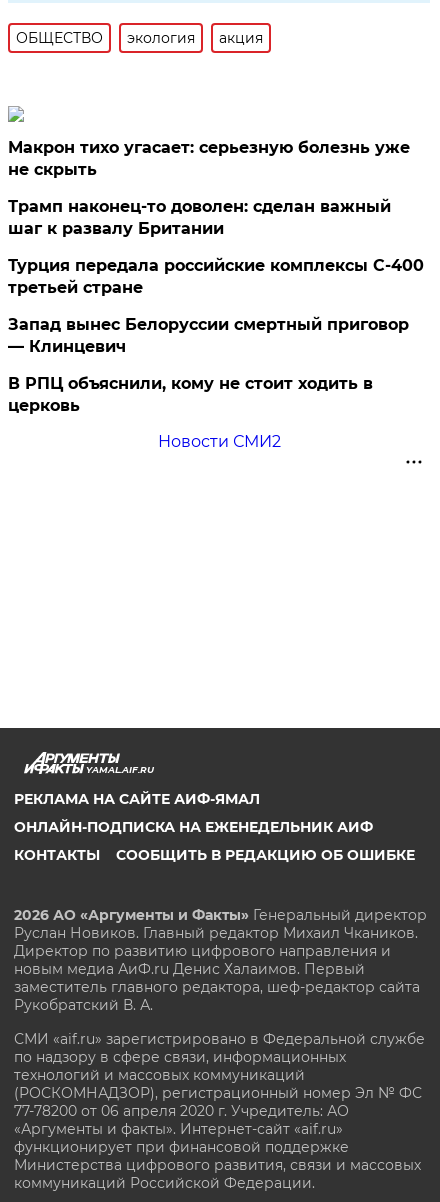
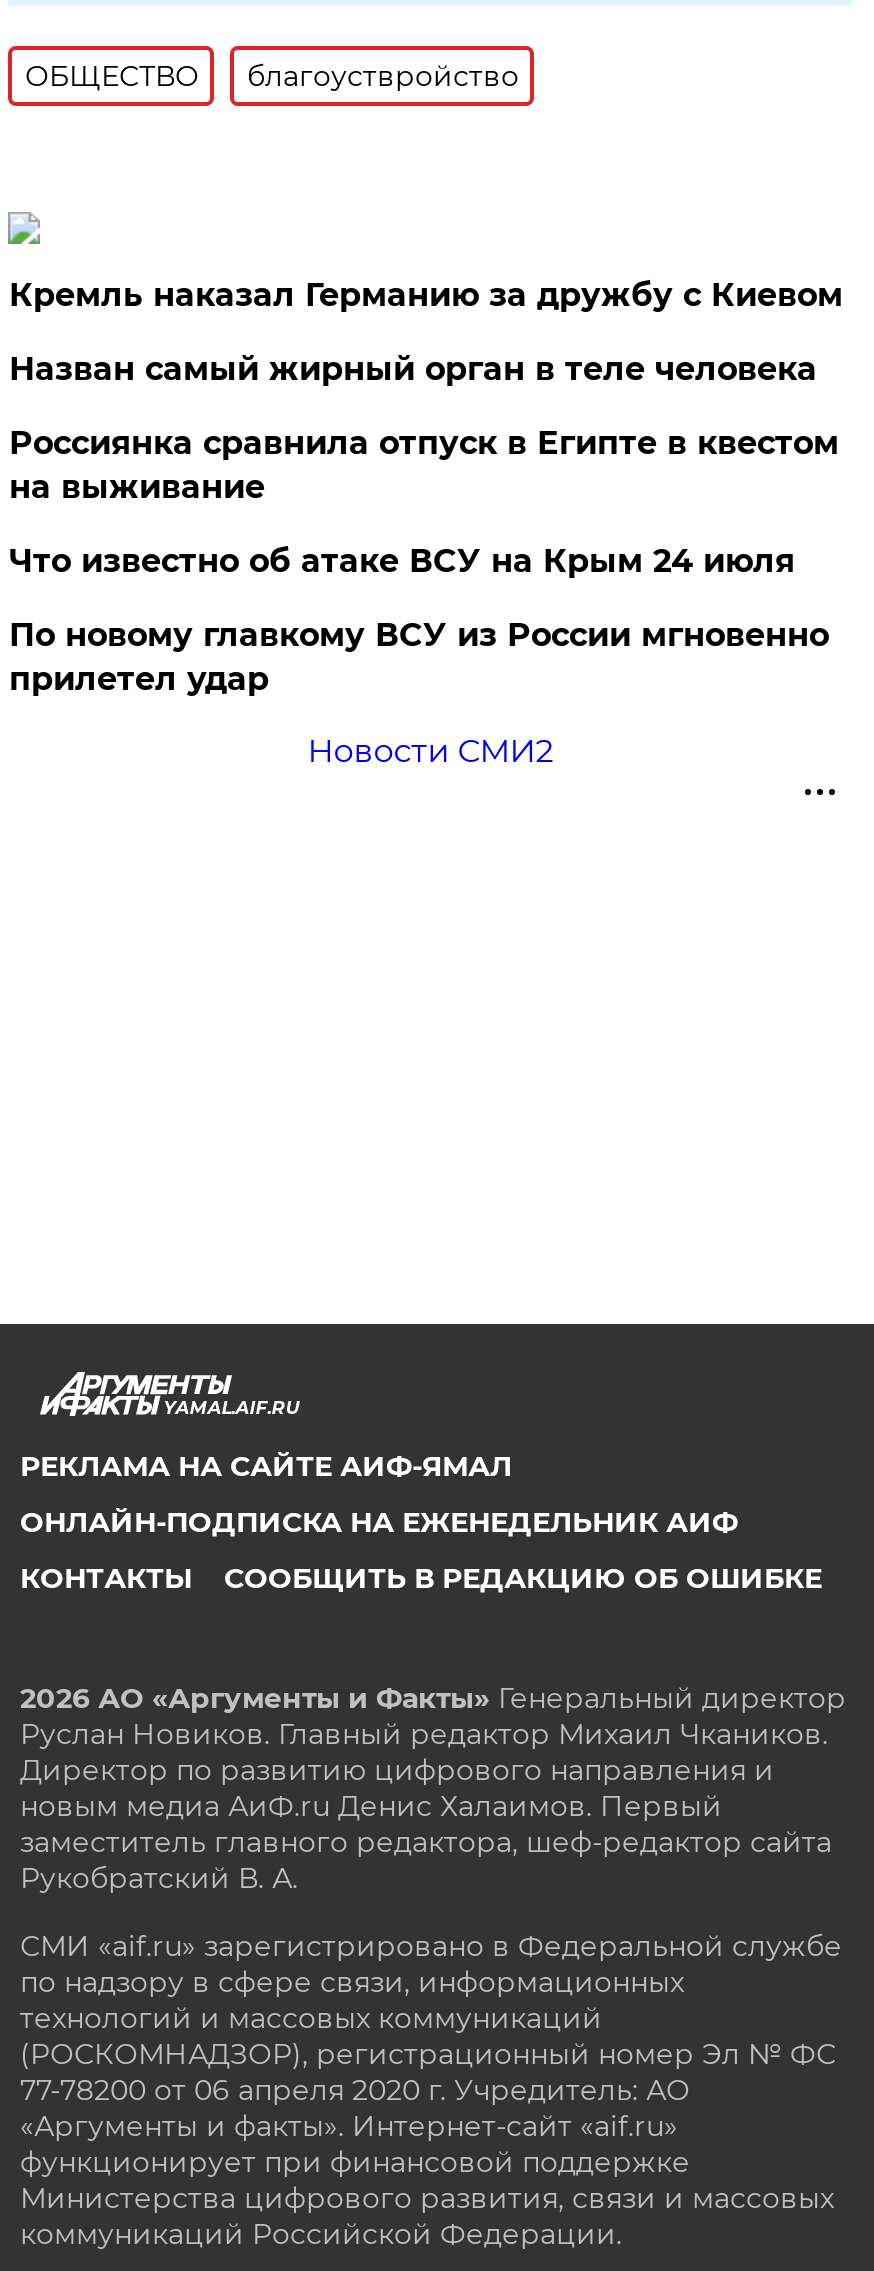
[127,29,263,47] экология | акция -> [247,58,519,94] благоуствройство
[8,138,410,179] Макрон тихо угасает: серьезную болезнь уже | не скрыть -> [9,276,843,314] Кремль наказал Германию за дружбу с Киевом
[8,197,391,238] Трамп наконец-то доволен: сделан важный | шаг к развалу Британии -> [9,350,817,388] Назван самый жирный орган в теле человека
[8,256,424,297] Турция передала российские комплексы С-400 | третьей стране -> [9,424,839,506] Россиянка сравнила отпуск в Египте в квестом | на выживание
[8,315,409,356] Запад вынес Белоруссии смертный приговор | — Клинцевич -> [9,542,795,580] Что известно об атаке ВСУ на Крым 24 июля
[8,374,373,415] В РПЦ объяснили, кому не стоит ходить в | церковь -> [9,616,829,698] По новому главкому ВСУ из России мгновенно | прилетел удар

